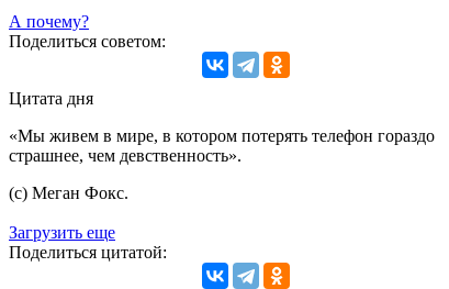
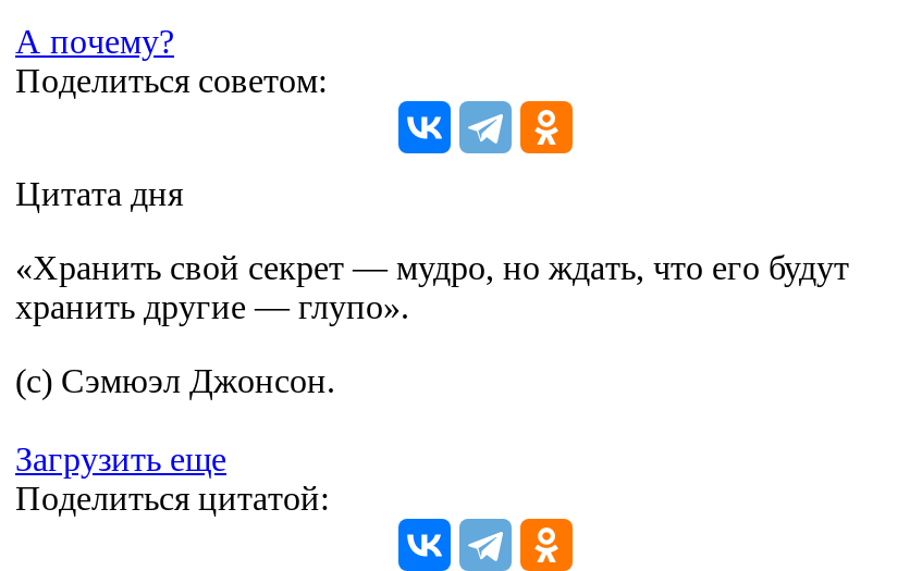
[9,126,435,165] «Мы живем в мире, в котором потерять телефон гораздо | страшнее, чем девственность». -> [15,249,849,325] «Хранить свой секрет — мудро, но ждать, что его будут | хранить другие — глупо».
[9,183,128,202] (с) Меган Фокс. -> [15,362,335,399] (с) Сэмюэл Джонсон.

